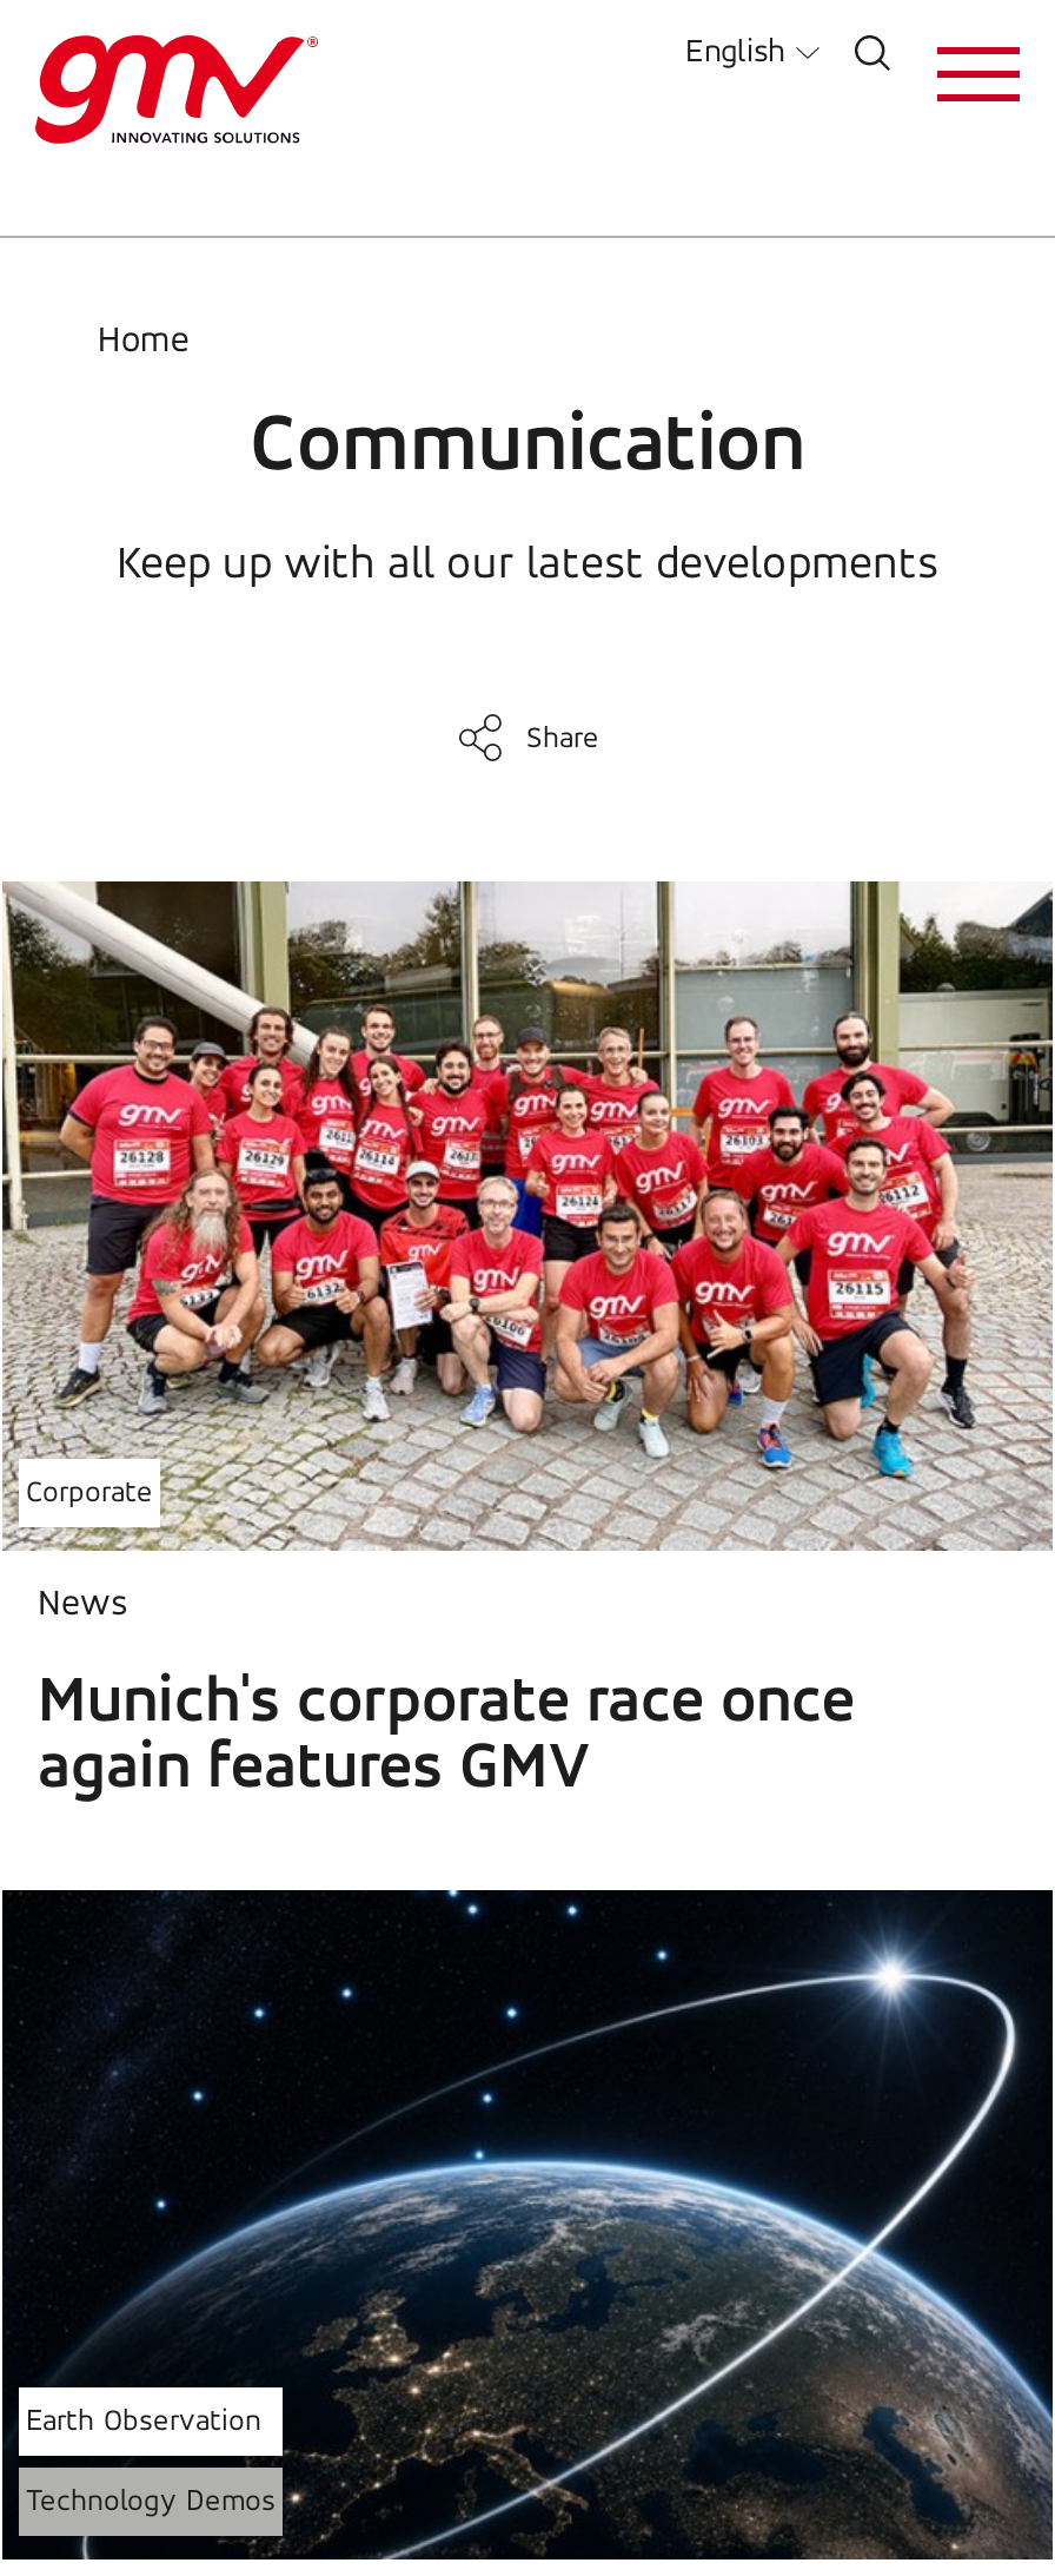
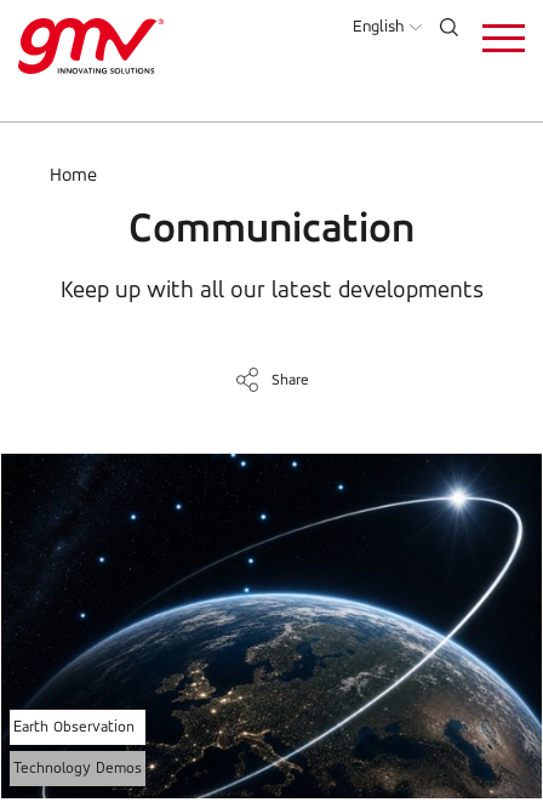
[7,879,1048,1802] [image] | Corporate | News | Munich's corporate race once | again features GMV -> none

